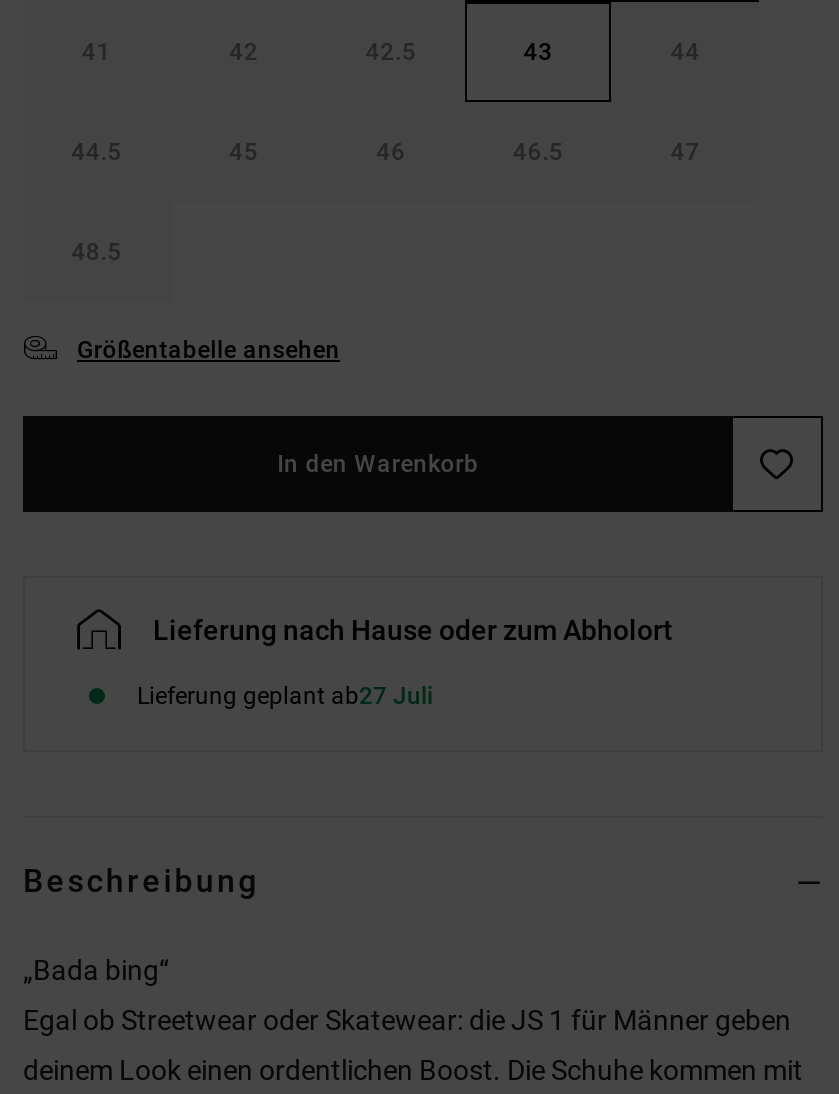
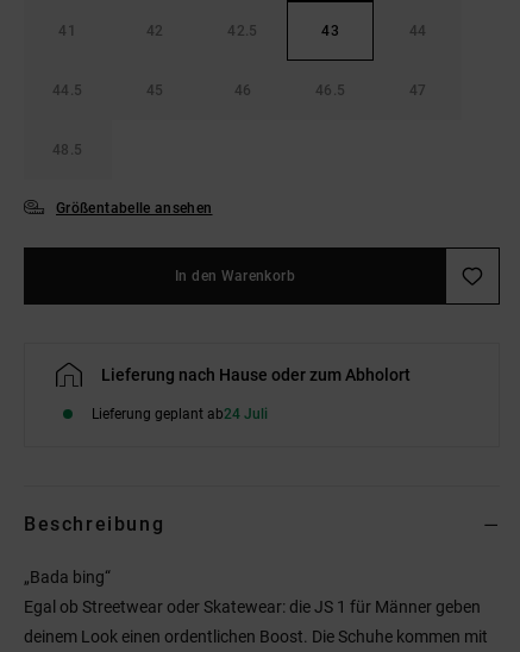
[137,681,433,709] Lieferung geplant ab27 Juli -> [92,405,268,422] Lieferung geplant ab24 Juli

